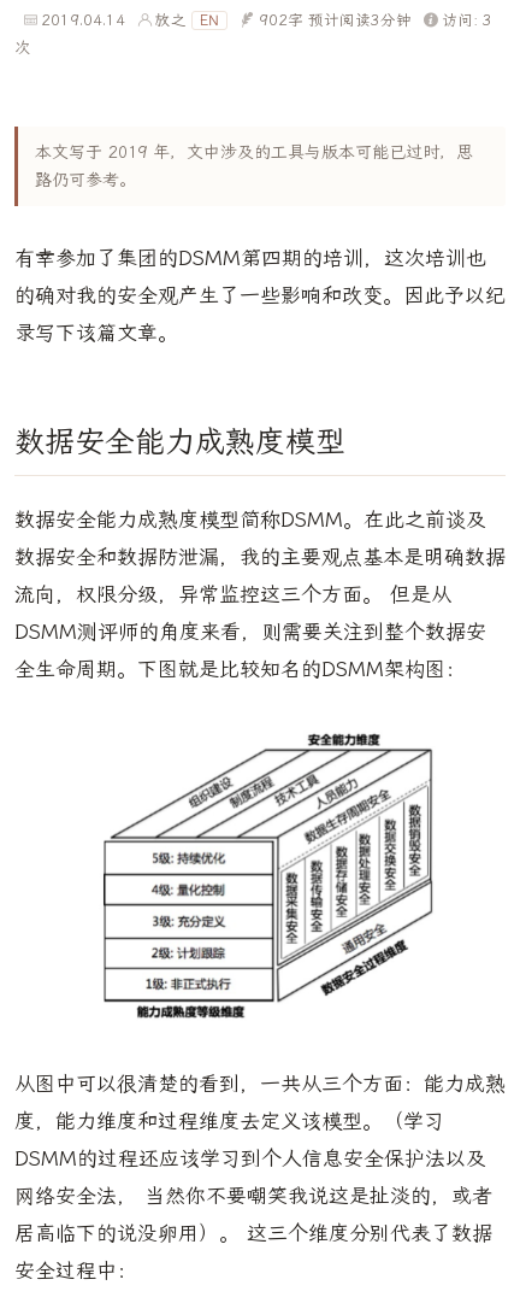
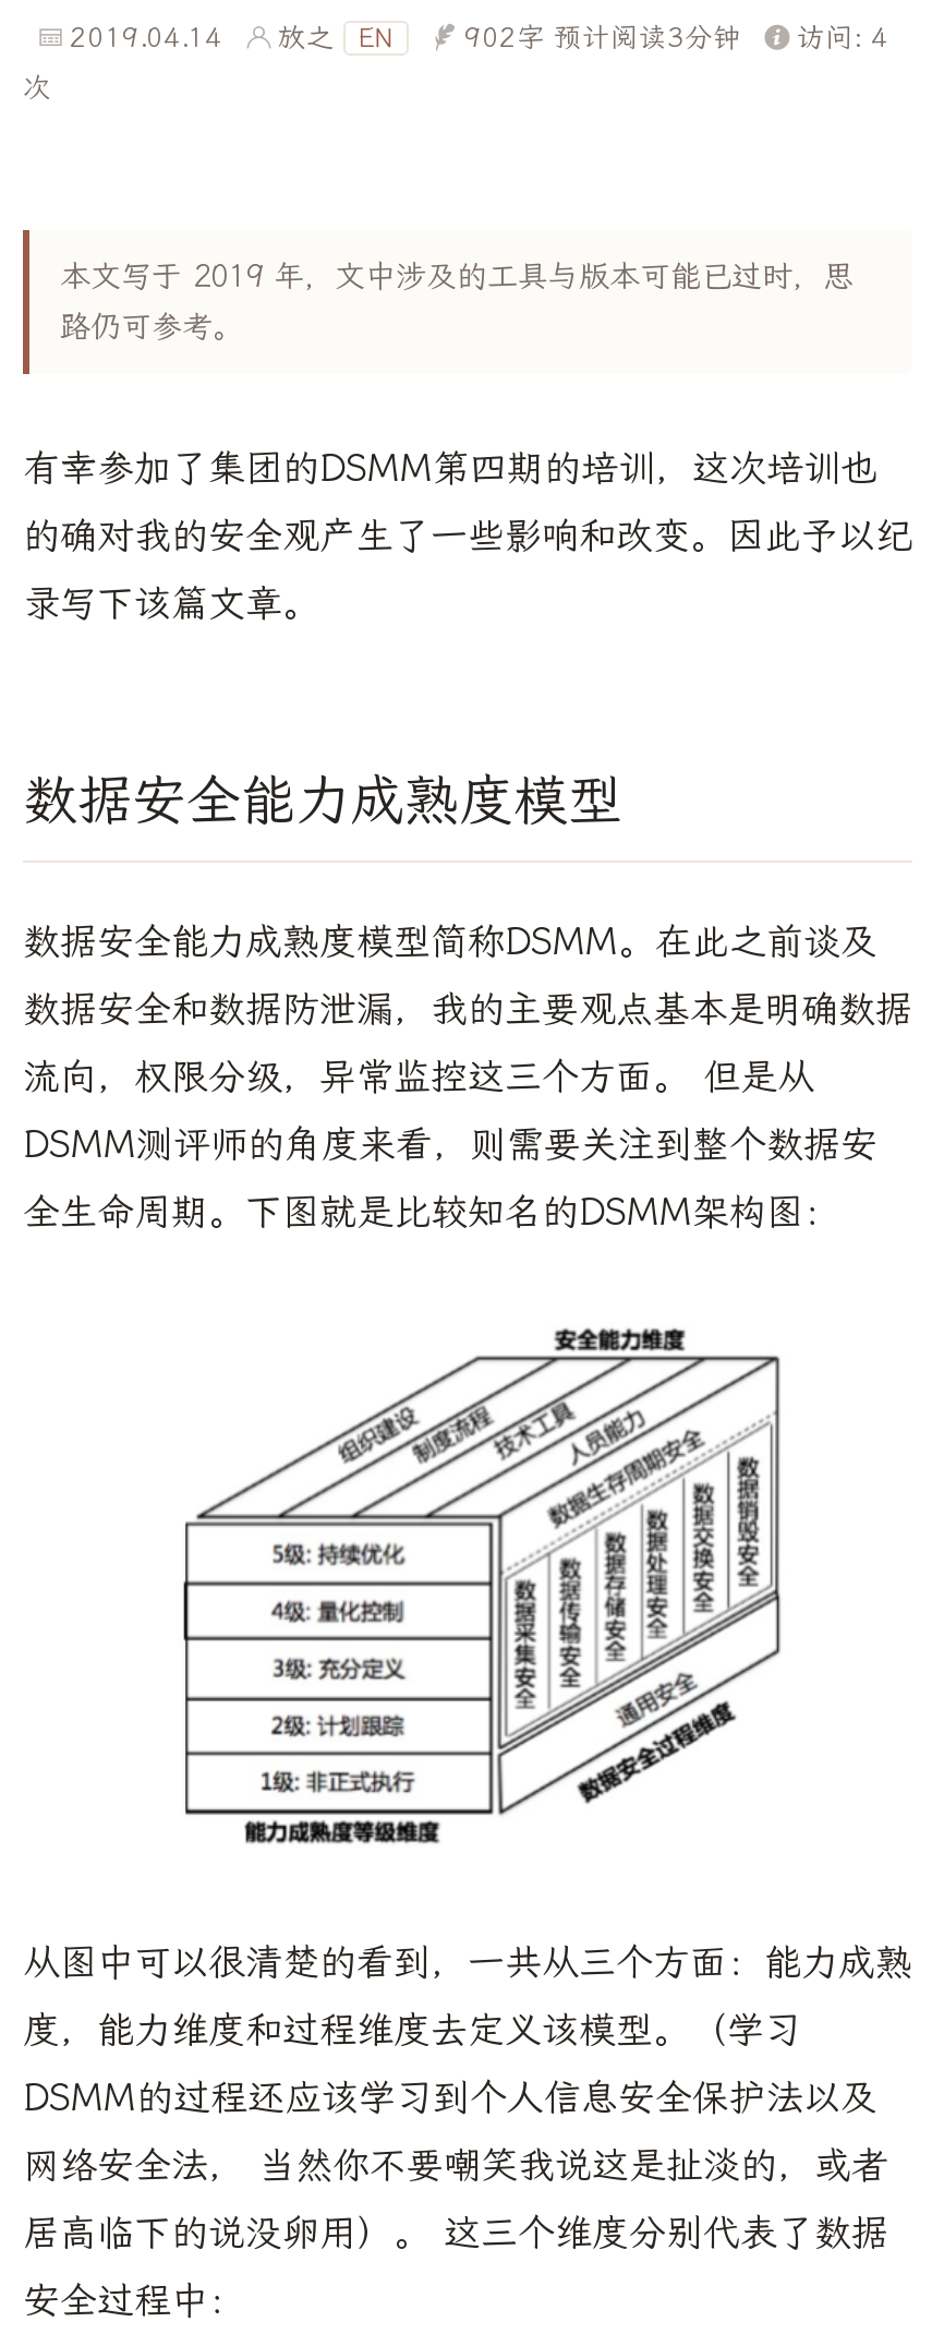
[258,11,492,29] 902字 预计阅读3分钟 访问: 3 -> [464,21,888,54] 902字 预计阅读3分钟 访问: 4

